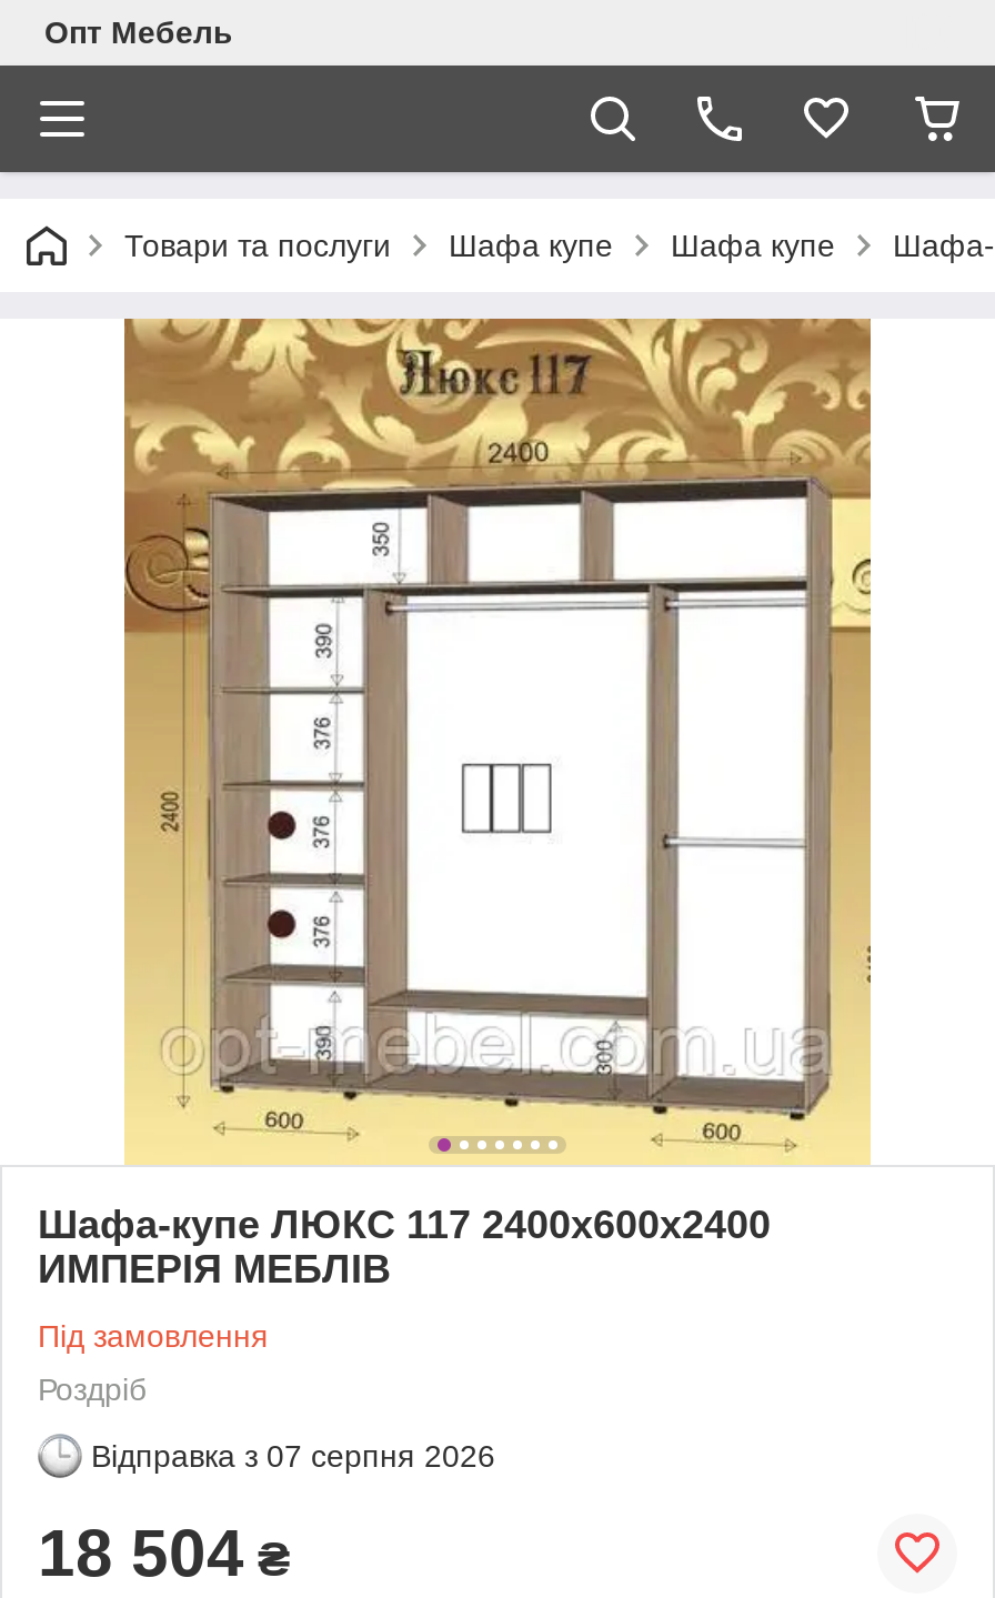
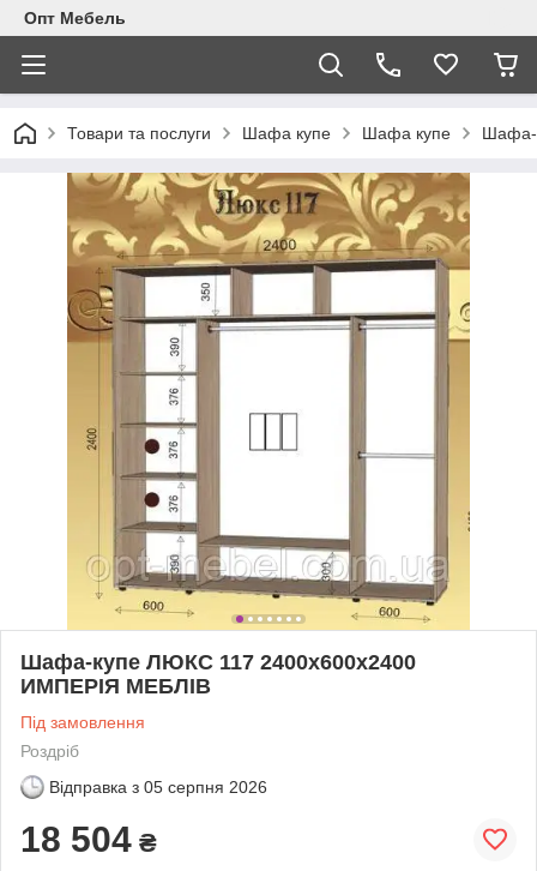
[91,1438,495,1473] Відправка з 07 серпня 2026 -> [49,777,267,796] Відправка з 05 серпня 2026

